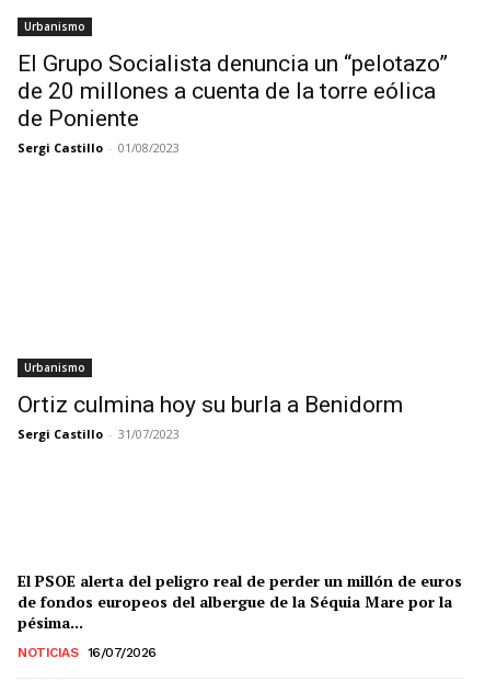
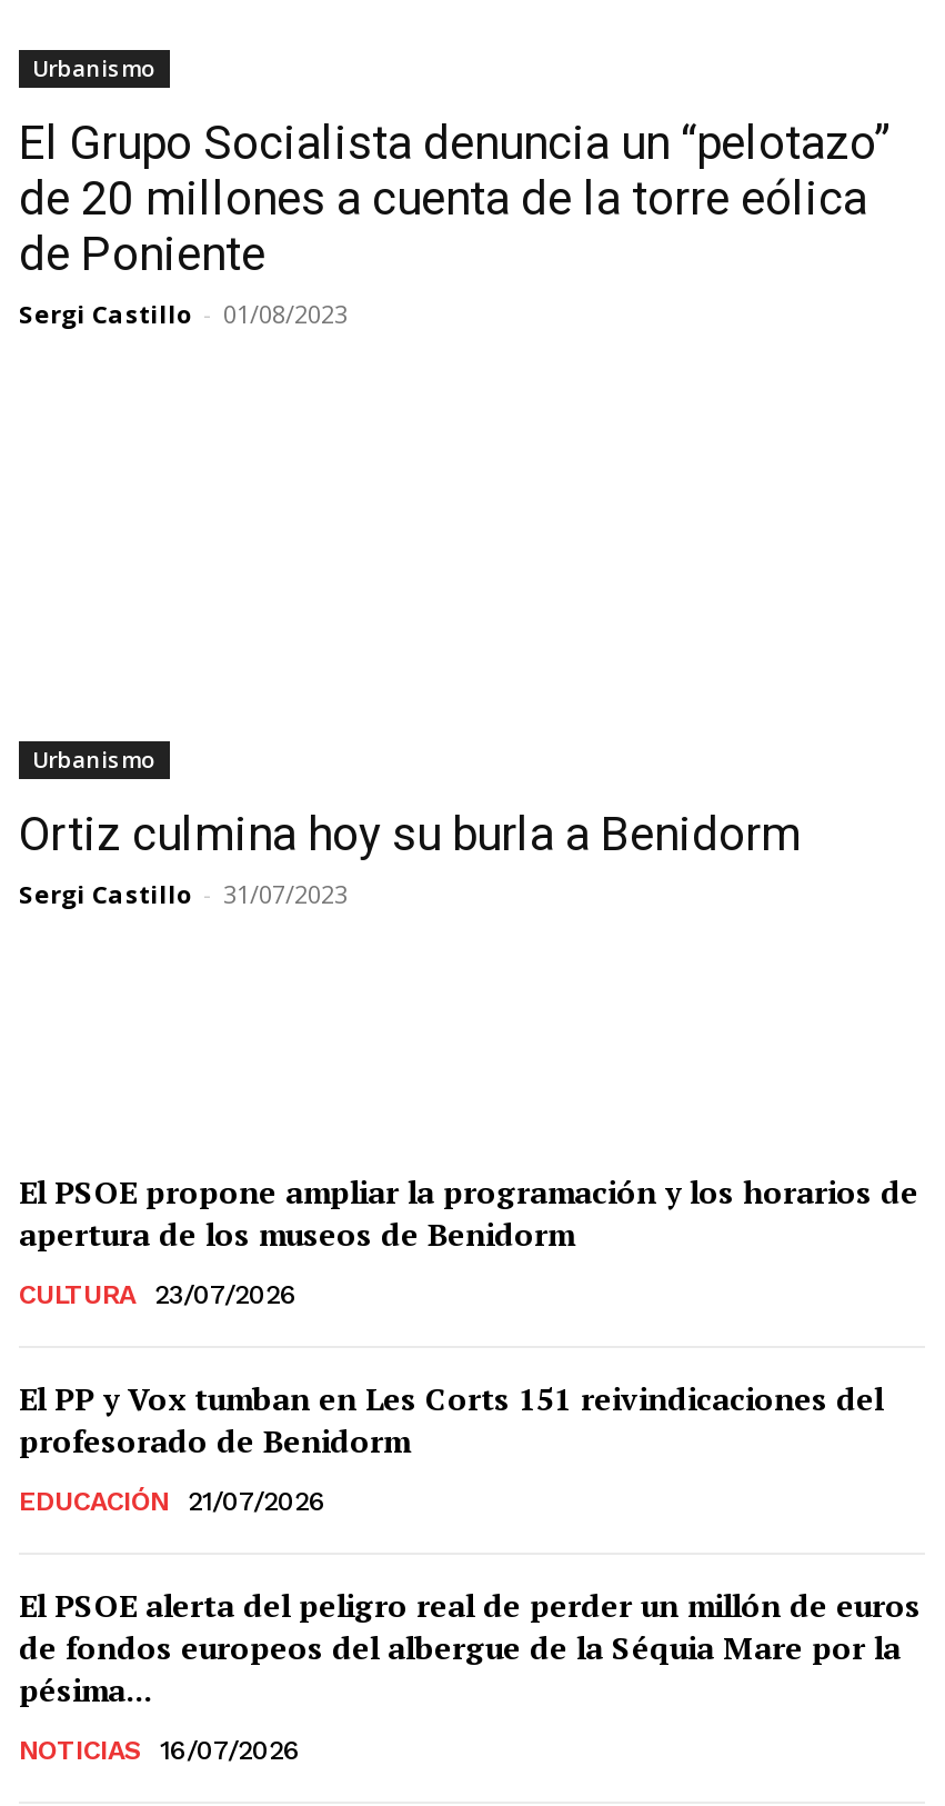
none -> [19,1170,918,1516] El PSOE propone ampliar la programación y los horarios de | apertura de los museos de Benidorm | CULTURA | 23/07/2026 | El PP y Vox tumban en Les Corts 151 reivindicaciones del | profesorado de Benidorm | EDUCACIÓN | 21/07/2026

